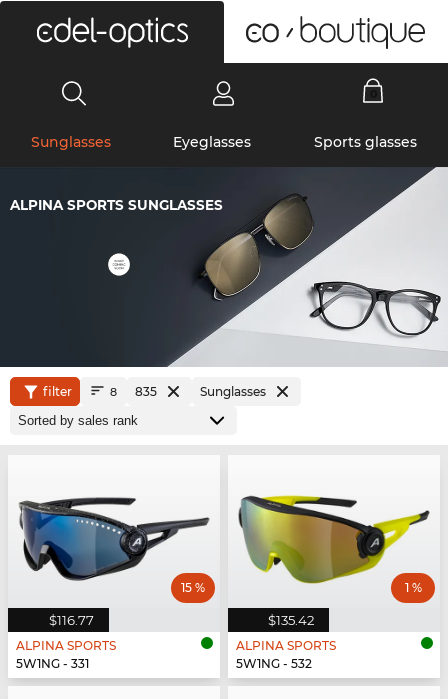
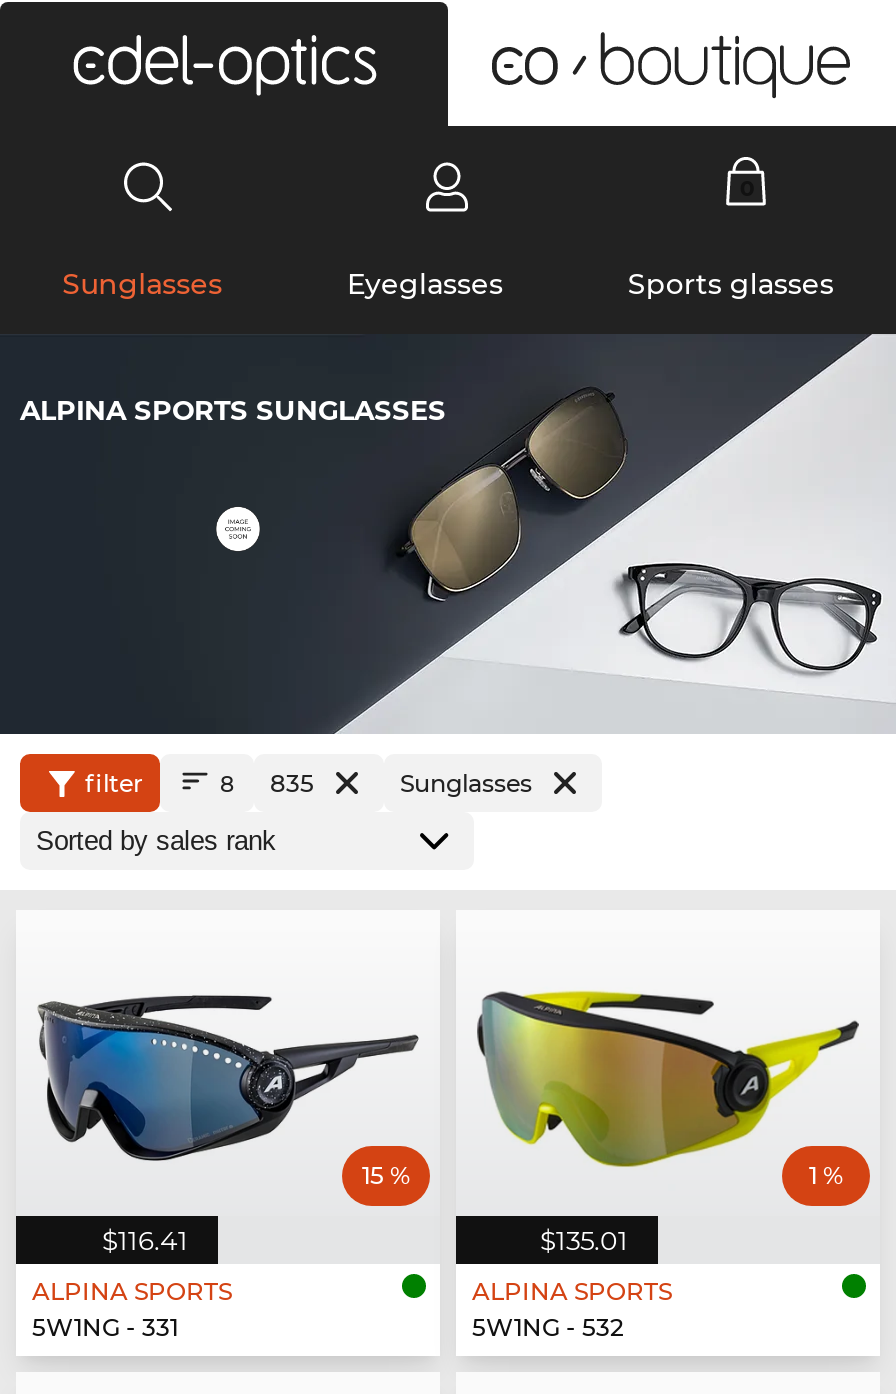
[49,612,94,628] $116.77 -> [102,1224,188,1256] $116.41
[268,612,314,628] $135.42 -> [540,1224,628,1256] $135.01

